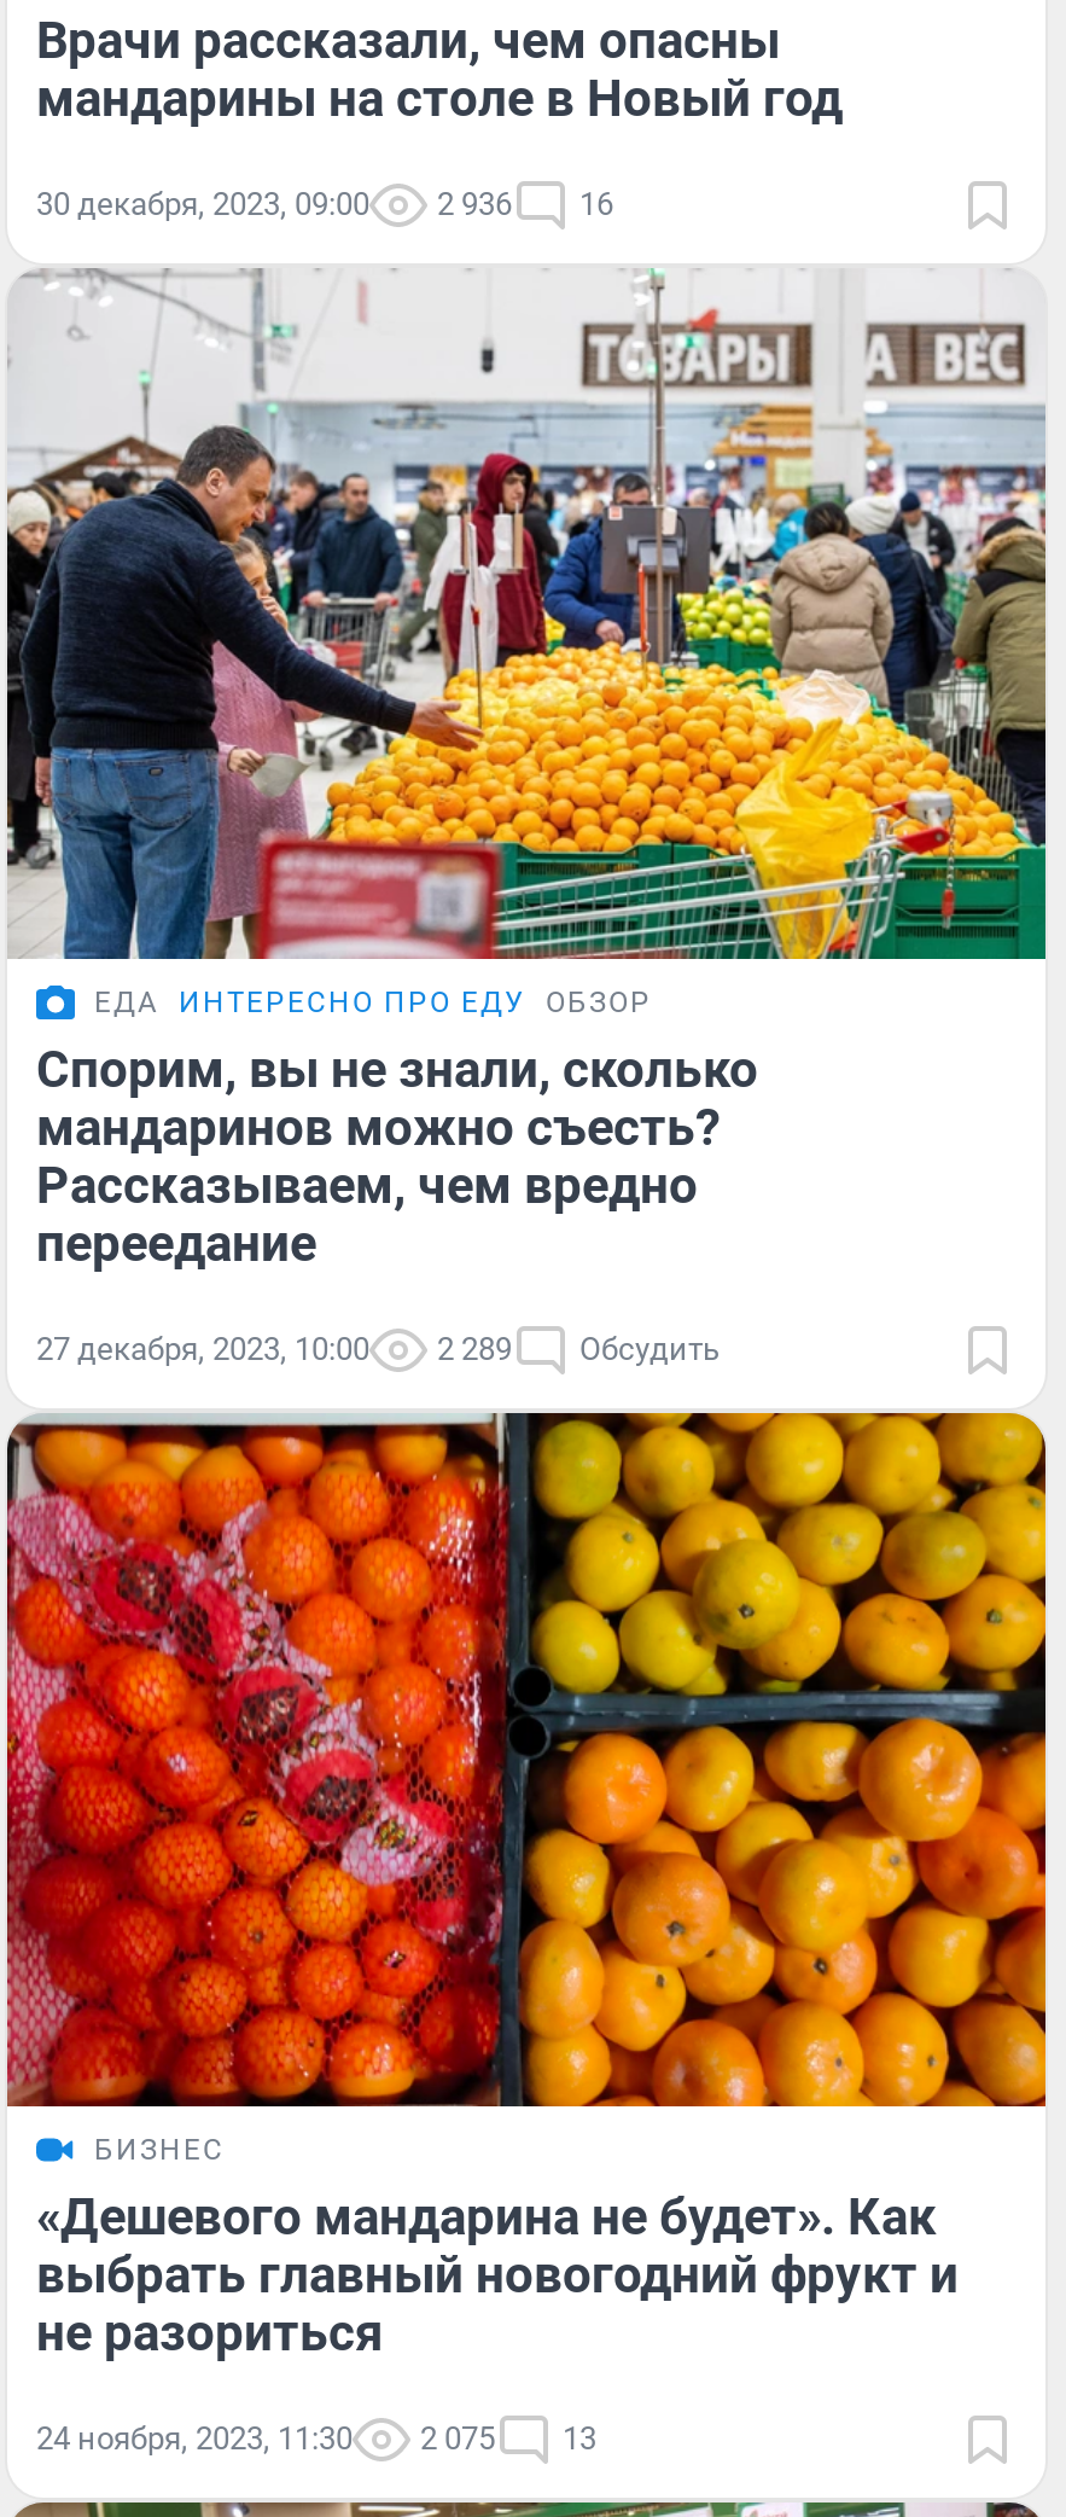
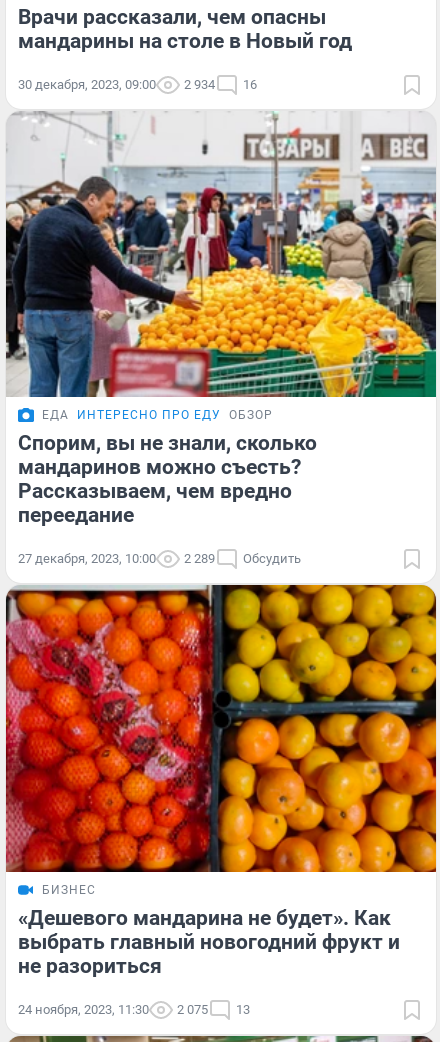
[36,185,613,221] 30 декабря, 2023, 09:00 2 936 16 -> [18,77,257,92] 30 декабря, 2023, 09:00 2 934 16

